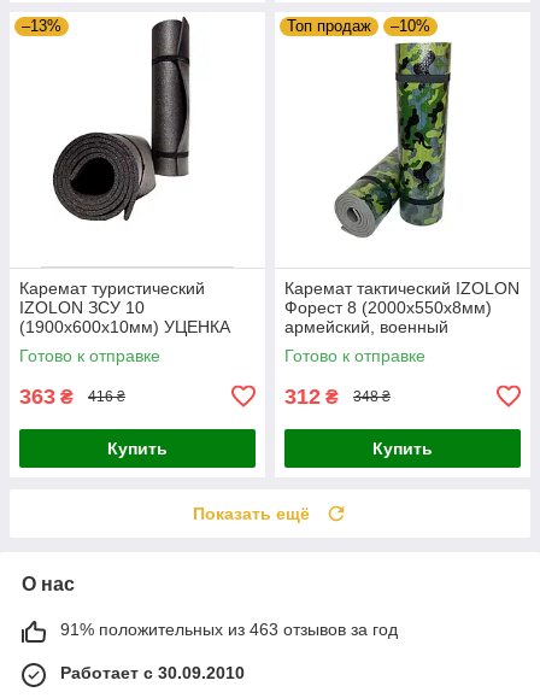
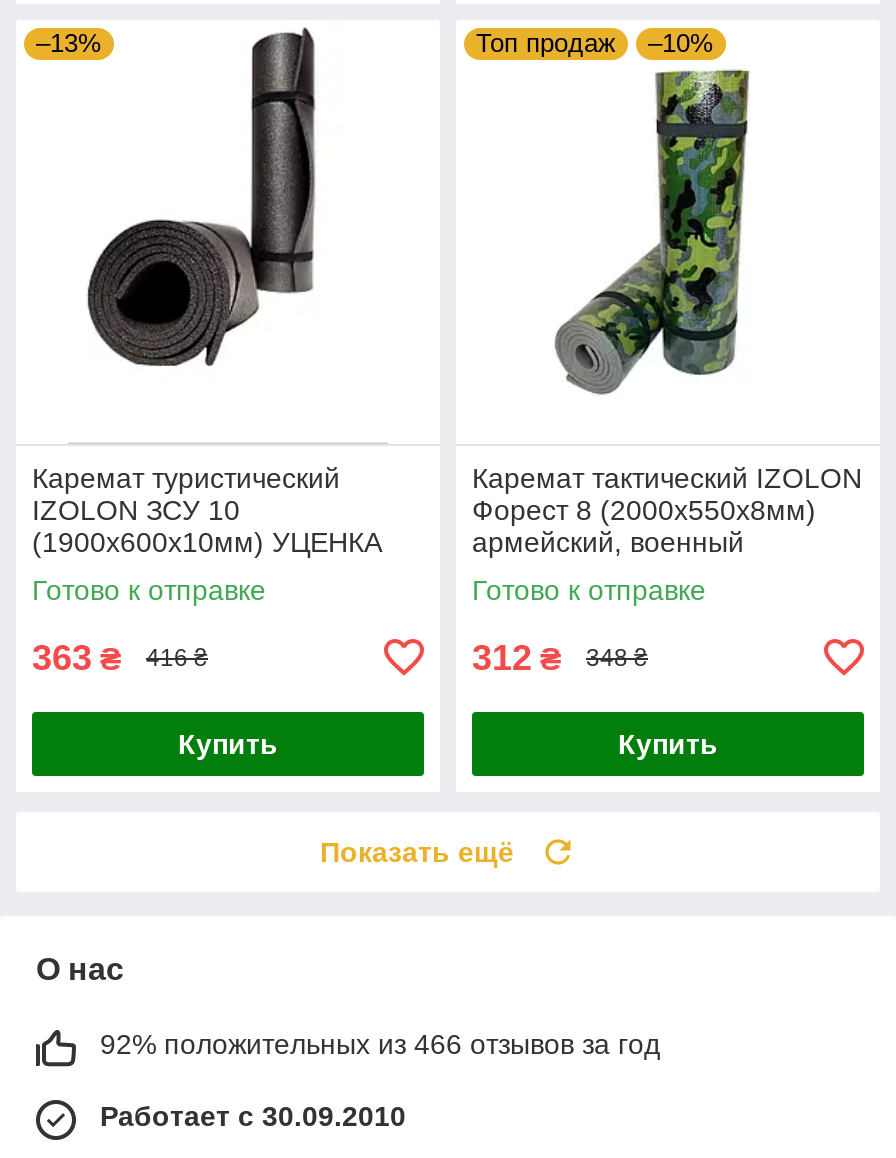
[60,619,398,639] 91% положительных из 463 отзывов за год -> [100,1028,660,1060] 92% положительных из 466 отзывов за год

